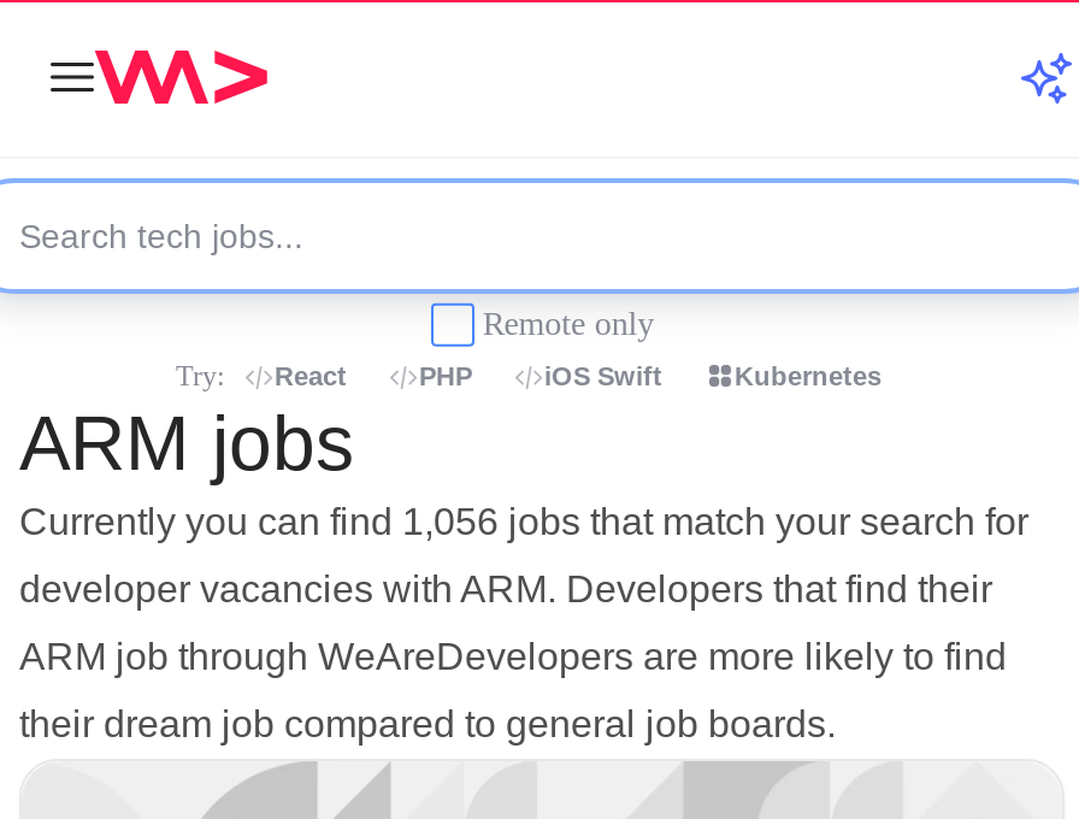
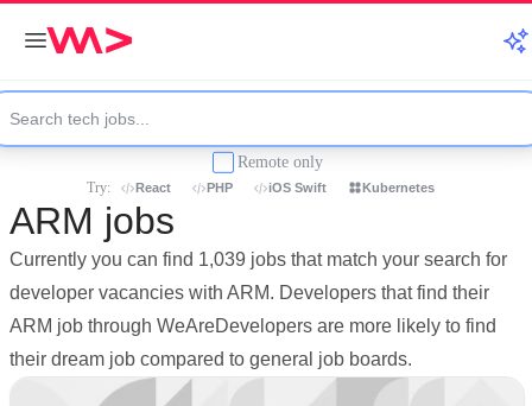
[19,501,1028,542] Currently you can find 1,056 jobs that match your search for -> [9,249,507,269] Currently you can find 1,039 jobs that match your search for

